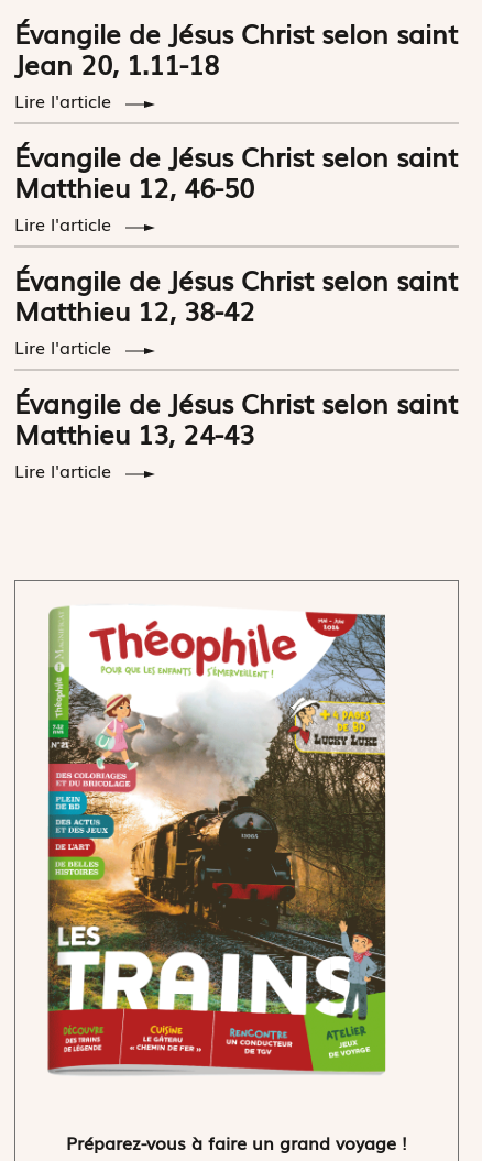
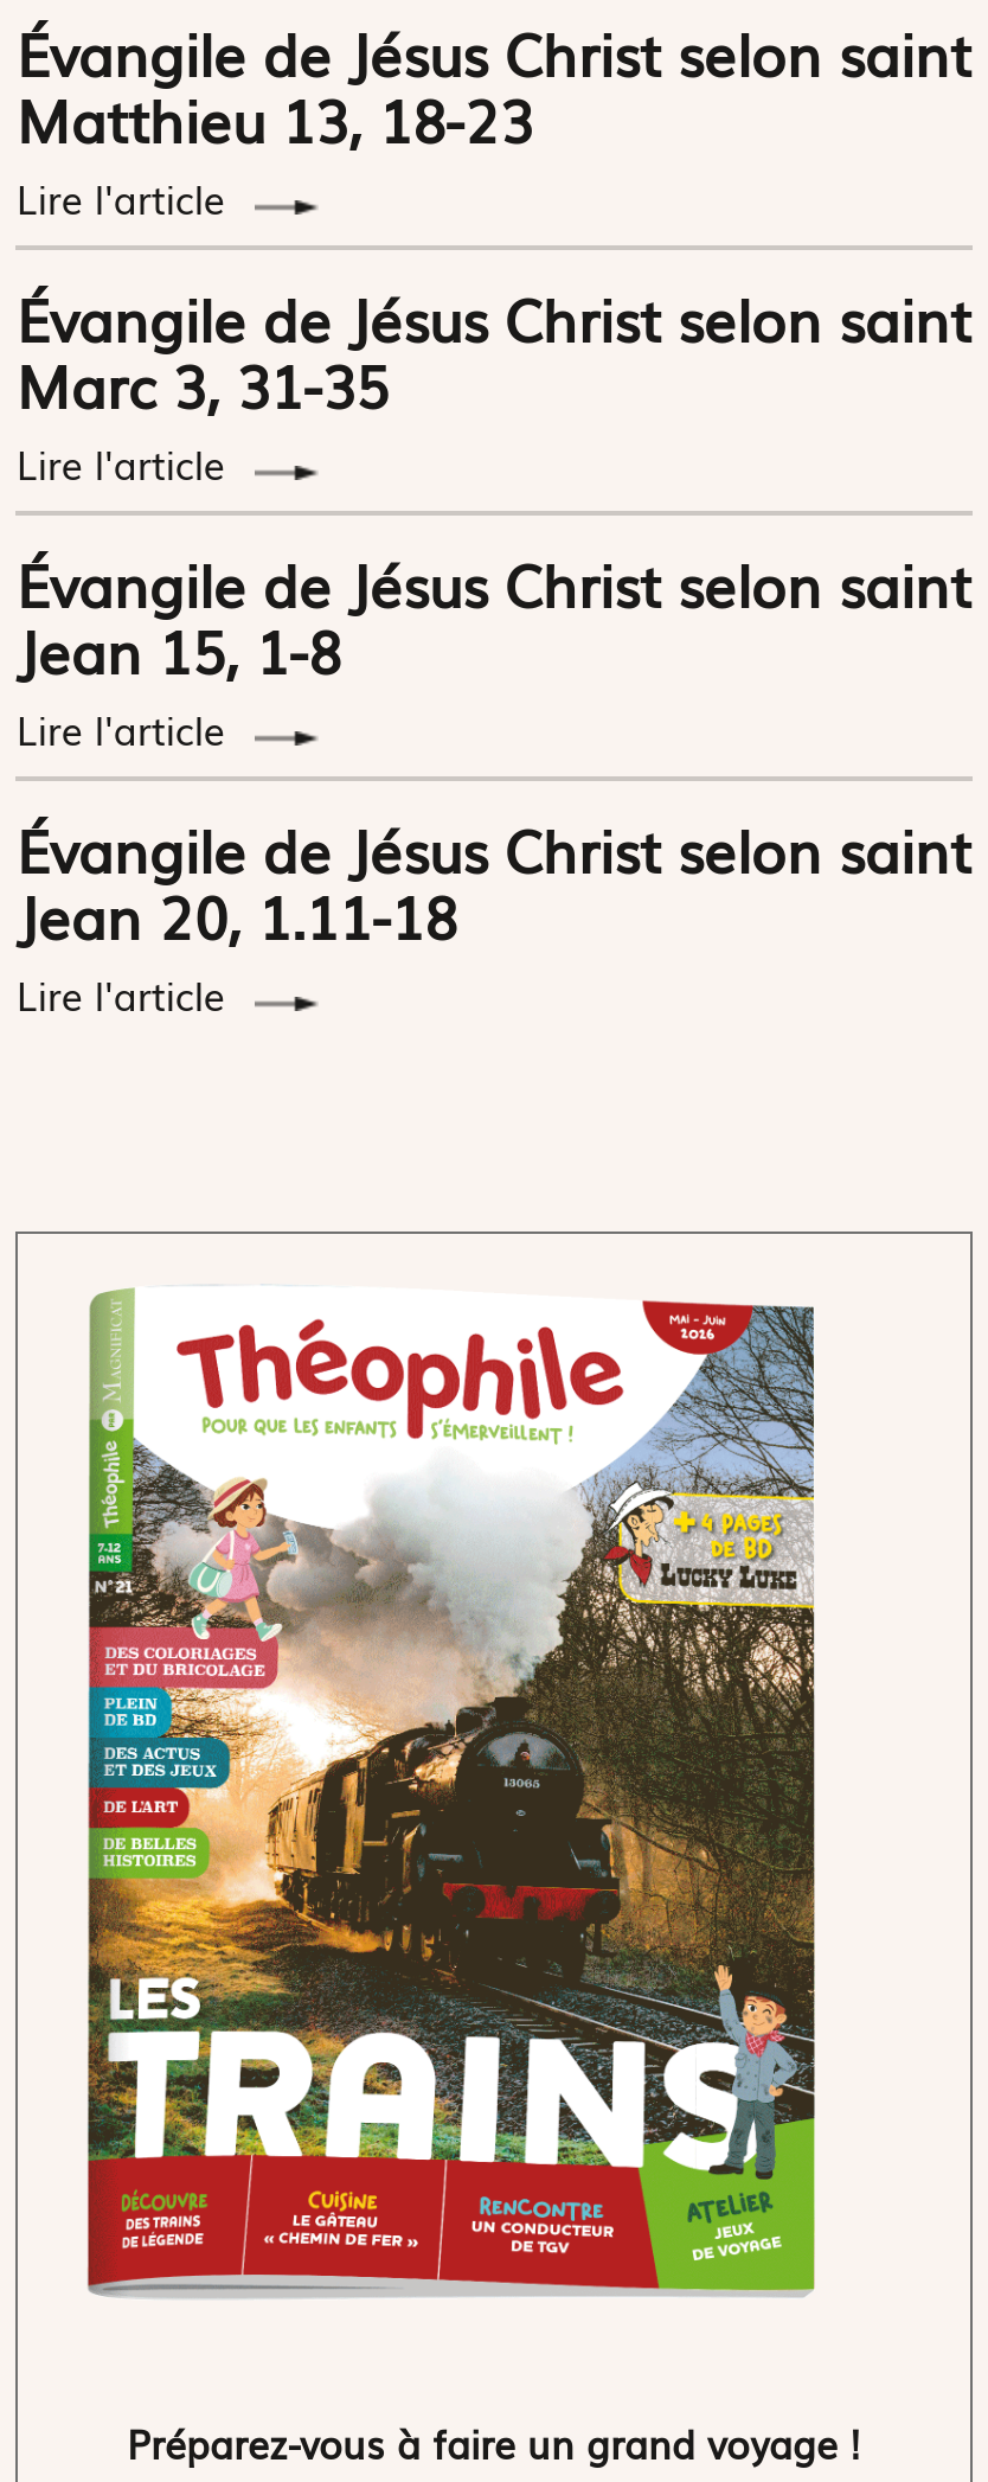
[15,44,219,83] Jean 20, 1.11-18 -> [16,78,533,160] Matthieu 13, 18-23
[15,167,255,206] Matthieu 12, 46-50 -> [16,343,388,426] Marc 3, 31-35
[15,291,256,329] Matthieu 12, 38-42 -> [16,609,341,691] Jean 15, 1-8
[15,414,255,453] Matthieu 13, 24-43 -> [16,874,457,957] Jean 20, 1.11-18

